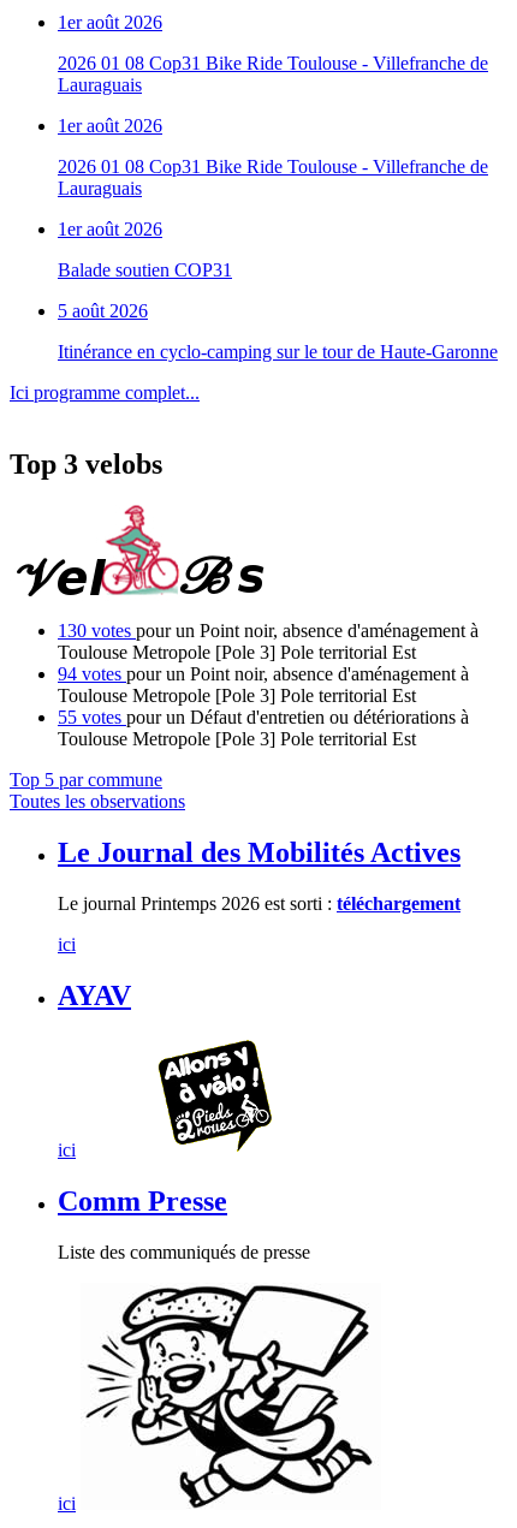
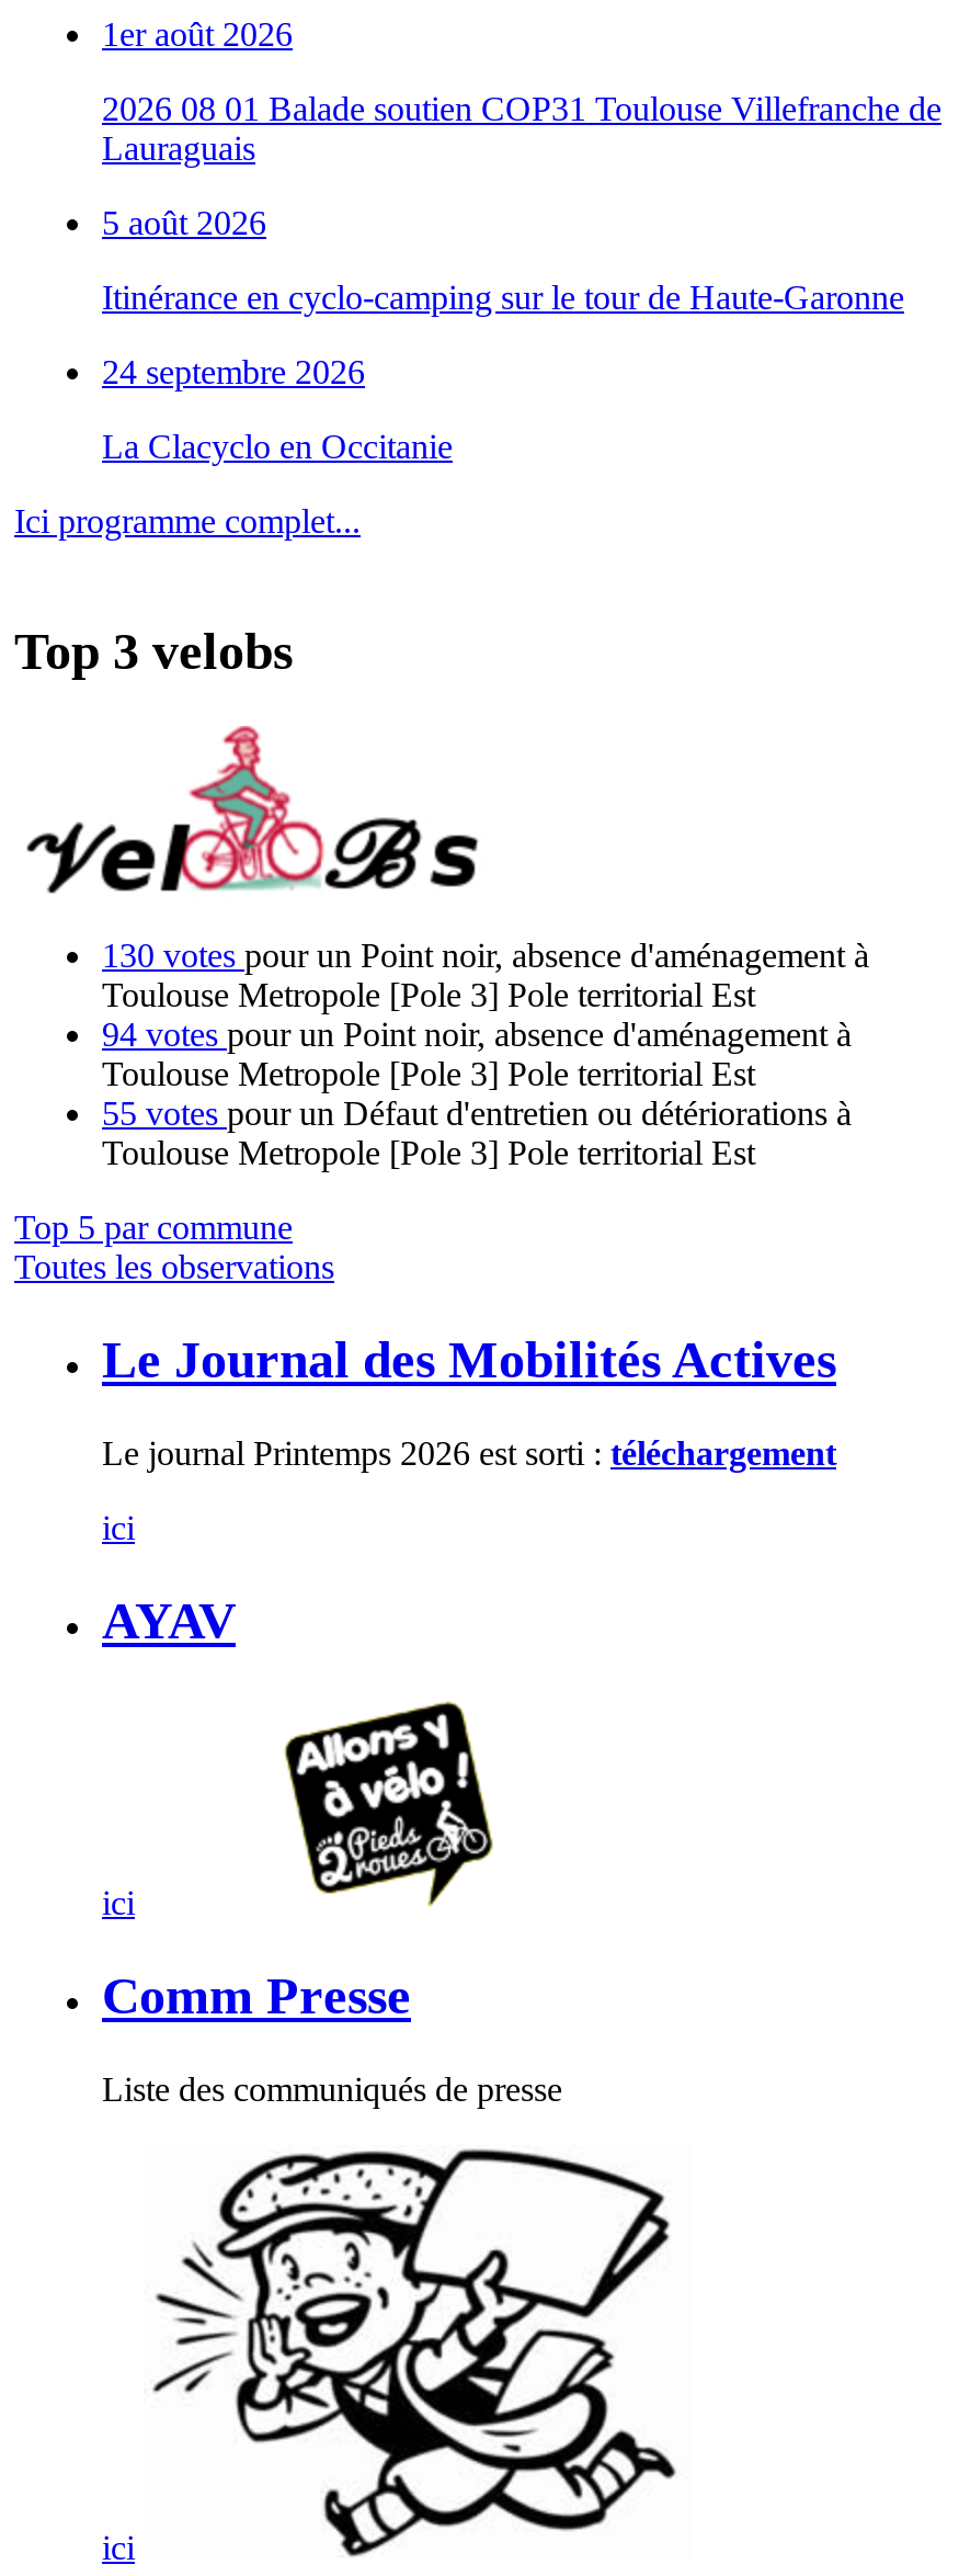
[58,52,488,73] 2026 01 08 Cop31 Bike Ride Toulouse - Villefranche de -> [102,89,941,126] 2026 08 01 Balade soutien COP31 Toulouse Villefranche de
[58,115,488,280] 1er août 2026 | 2026 01 08 Cop31 Bike Ride Toulouse - Villefranche de | Lauraguais | 1er août 2026 | Balade soutien COP31 -> none
moved [58,300,498,361] -> [102,203,904,315]: 5 août 2026 | Itinérance en cyclo-camping sur le tour de Haute-Garonne
none -> [102,352,453,464] 24 septembre 2026 | La Clacyclo en Occitanie

